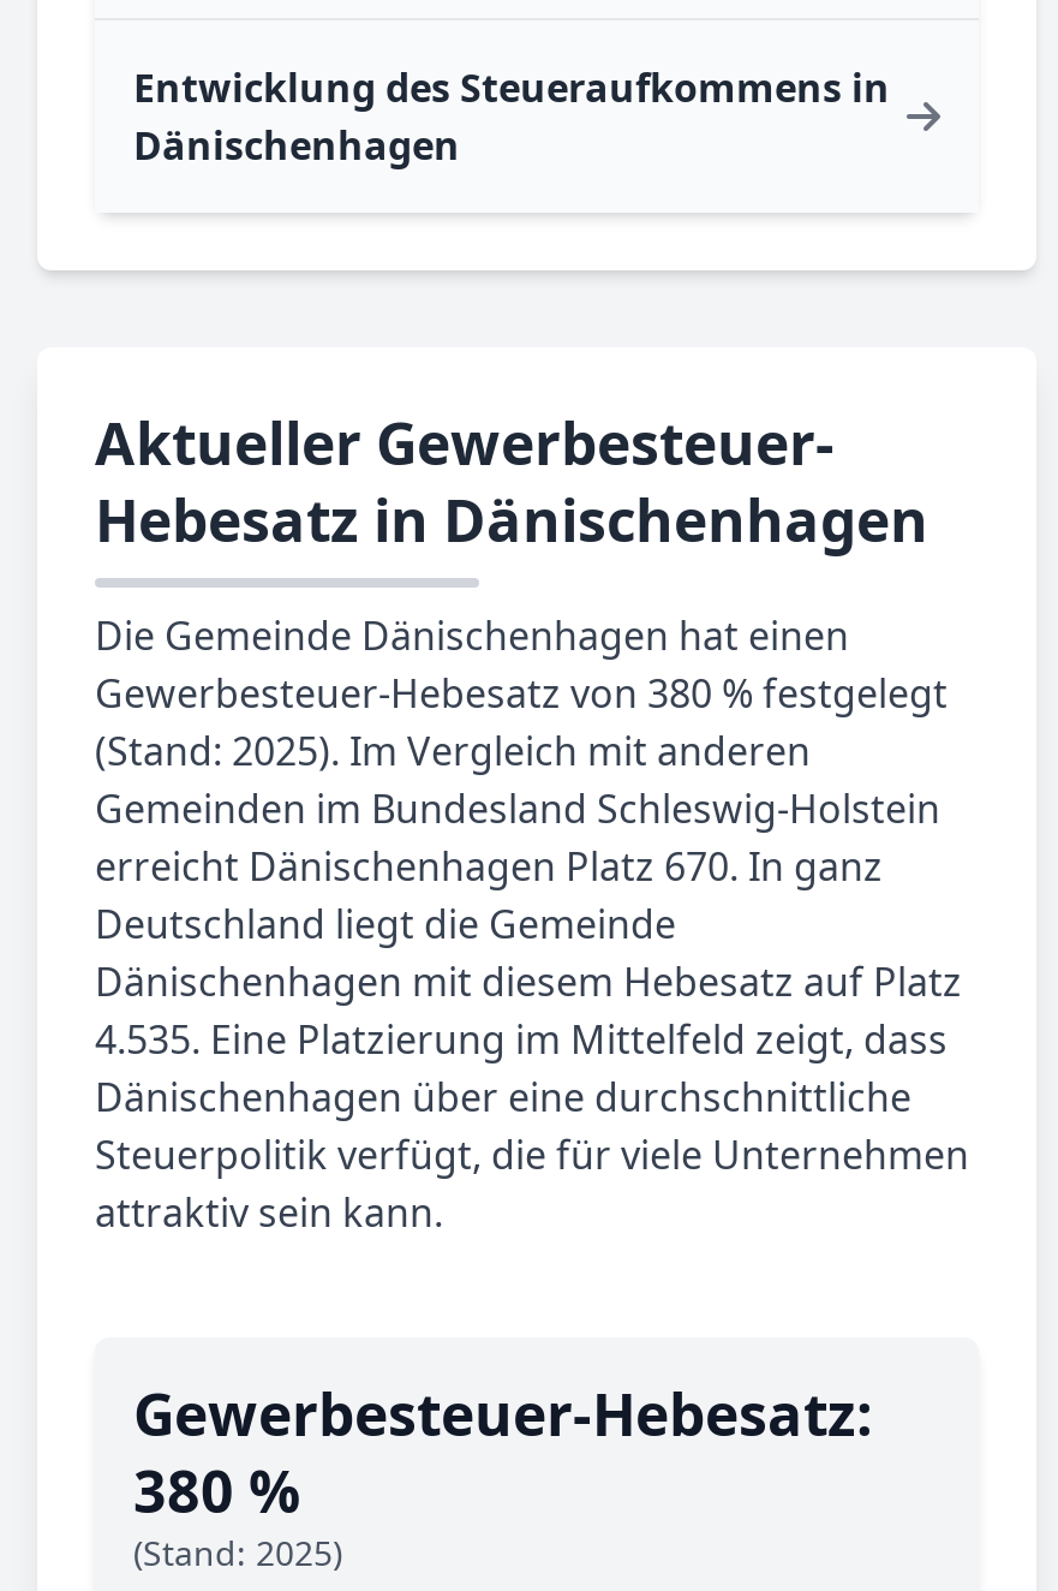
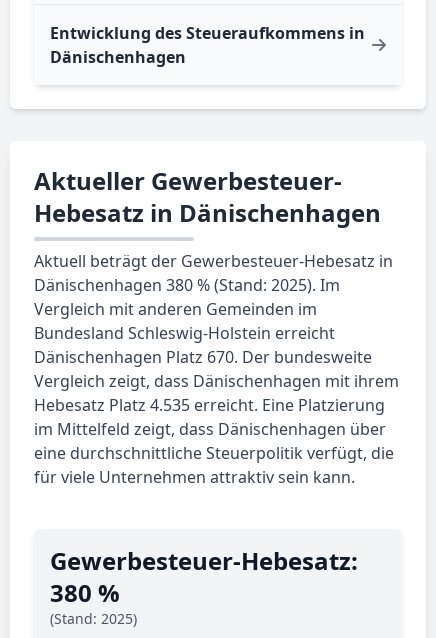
[95,609,969,1239] Die Gemeinde Dänischenhagen hat einen | Gewerbesteuer-Hebesatz von 380 % festgelegt | (Stand: 2025). Im Vergleich mit anderen | Gemeinden im Bundesland Schleswig-Holstein | erreicht Dänischenhagen Platz 670. In ganz | Deutschland liegt die Gemeinde | Dänischenhagen mit diesem Hebesatz auf Platz | 4.535. Eine Platzierung im Mittelfeld zeigt, dass | Dänischenhagen über eine durchschnittliche | Steuerpolitik verfügt, die für viele Unternehmen | attraktiv sein kann. -> [34,250,399,488] Aktuell beträgt der Gewerbesteuer-Hebesatz in | Dänischenhagen 380 % (Stand: 2025). Im | Vergleich mit anderen Gemeinden im | Bundesland Schleswig-Holstein erreicht | Dänischenhagen Platz 670. Der bundesweite | Vergleich zeigt, dass Dänischenhagen mit ihrem | Hebesatz Platz 4.535 erreicht. Eine Platzierung | im Mittelfeld zeigt, dass Dänischenhagen über | eine durchschnittliche Steuerpolitik verfügt, die | für viele Unternehmen attraktiv sein kann.

